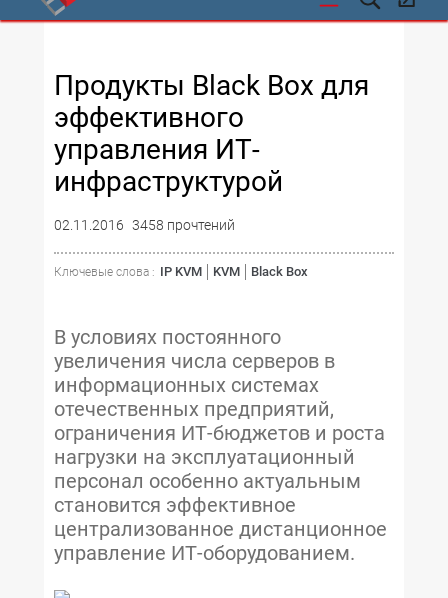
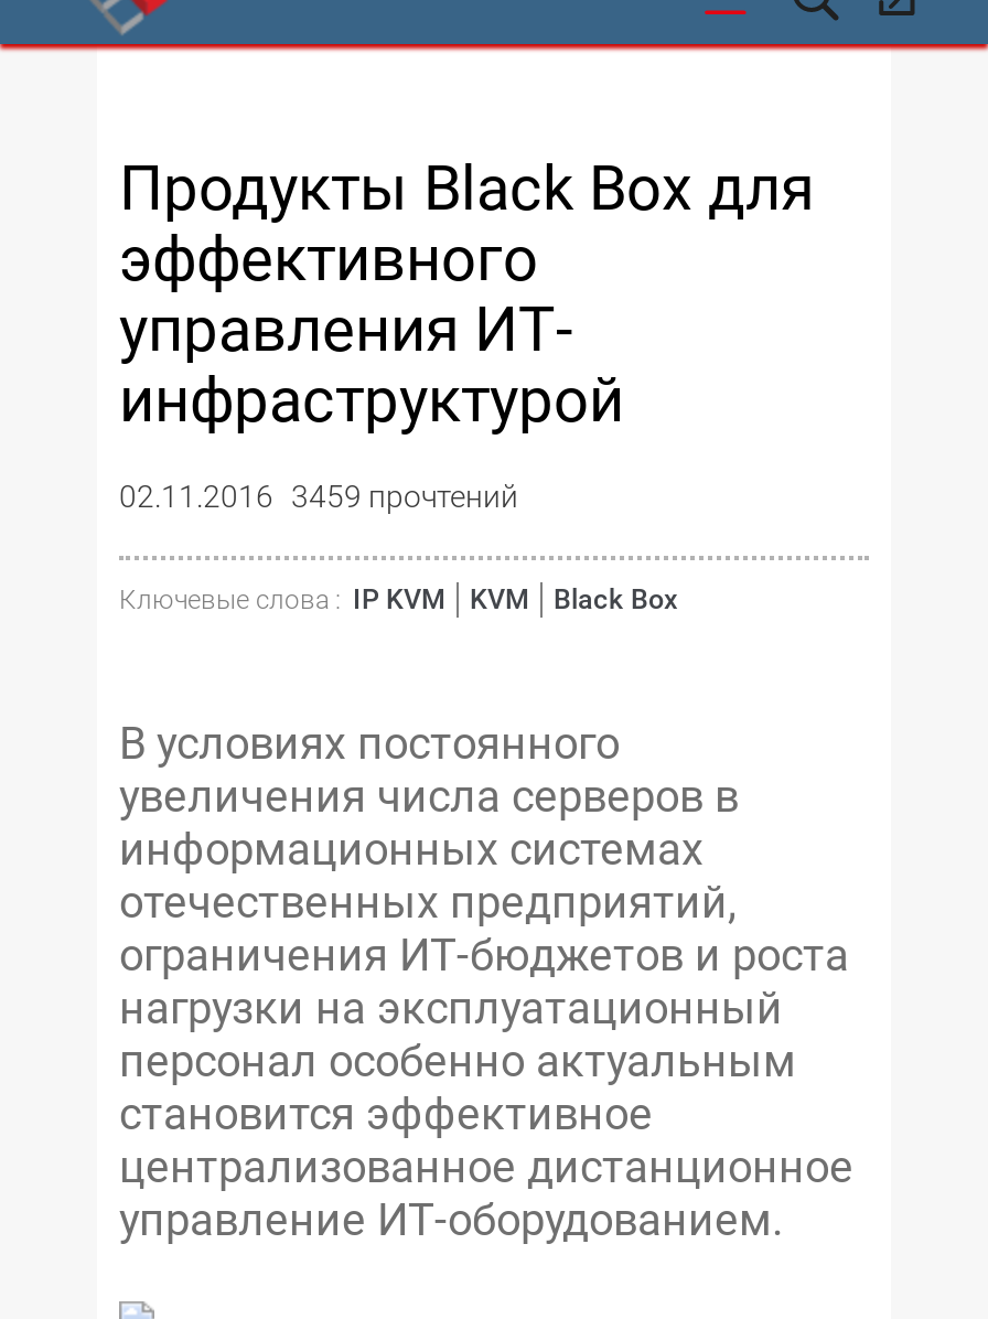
[54,217,235,233] 02.11.2016 3458 прочтений -> [119,479,518,514] 02.11.2016 3459 прочтений

